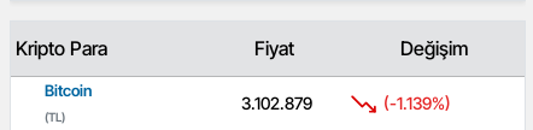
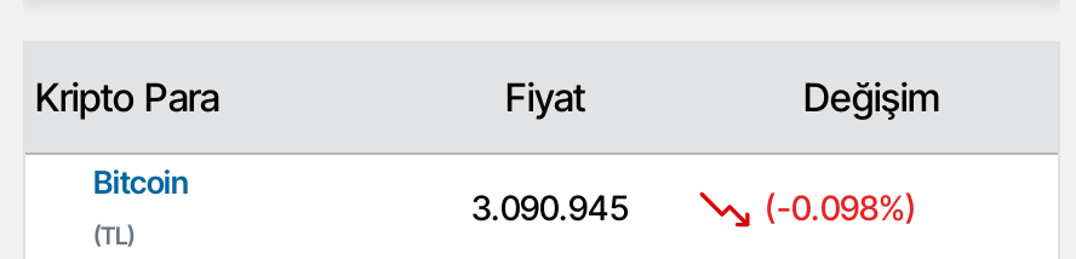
[241,92,312,113] 3.102.879 -> [471,185,629,226] 3.090.945
[383,92,451,113] (-1.139%) -> [765,185,917,227] (-0.098%)

